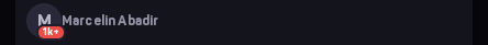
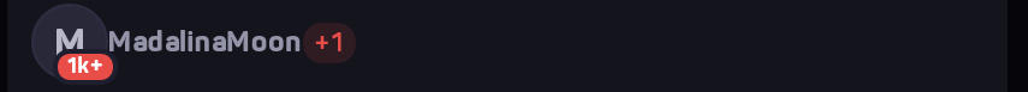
[62,13,158,29] Marcelin Abadir -> [108,25,344,59] MadalinaMoon +1

